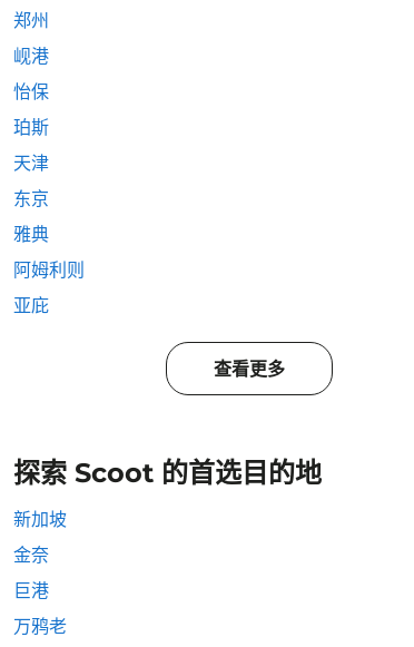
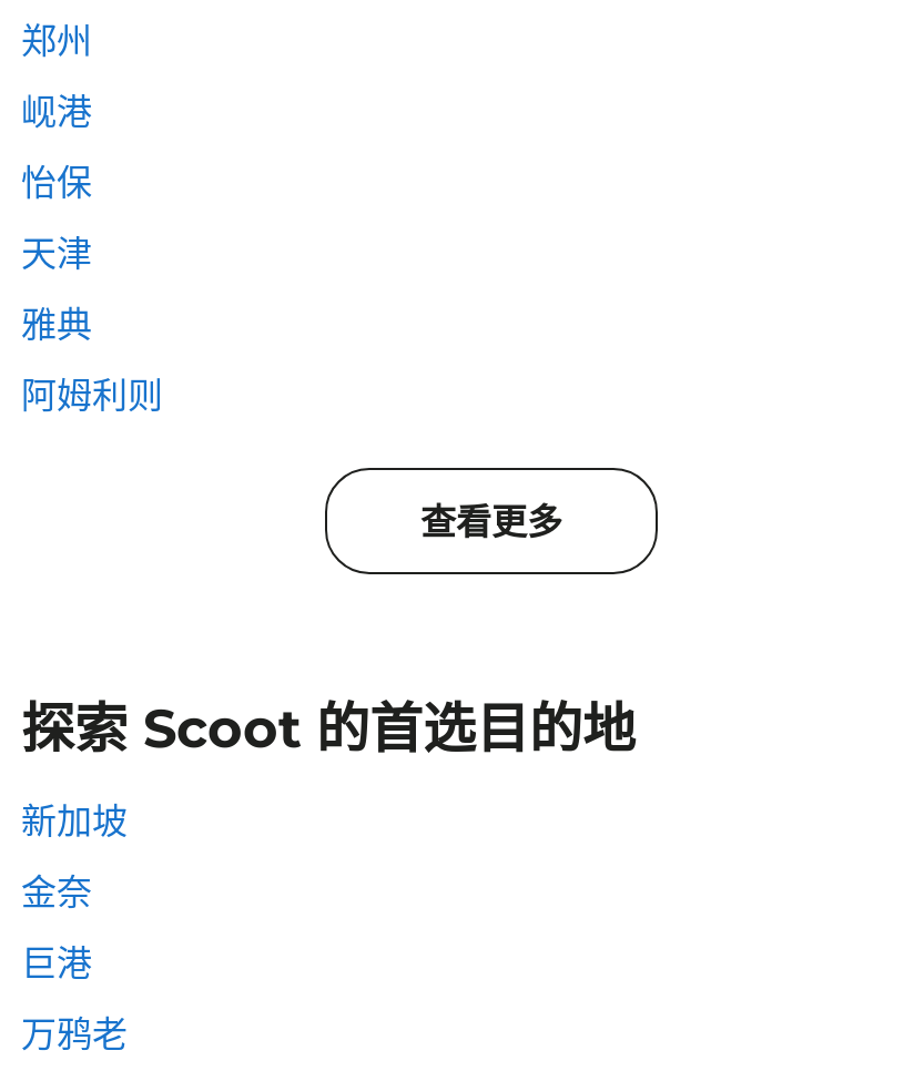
[13,117,49,138] 珀斯 -> none
[13,188,49,209] 东京 -> none
[13,295,49,316] 亚庇 -> none

